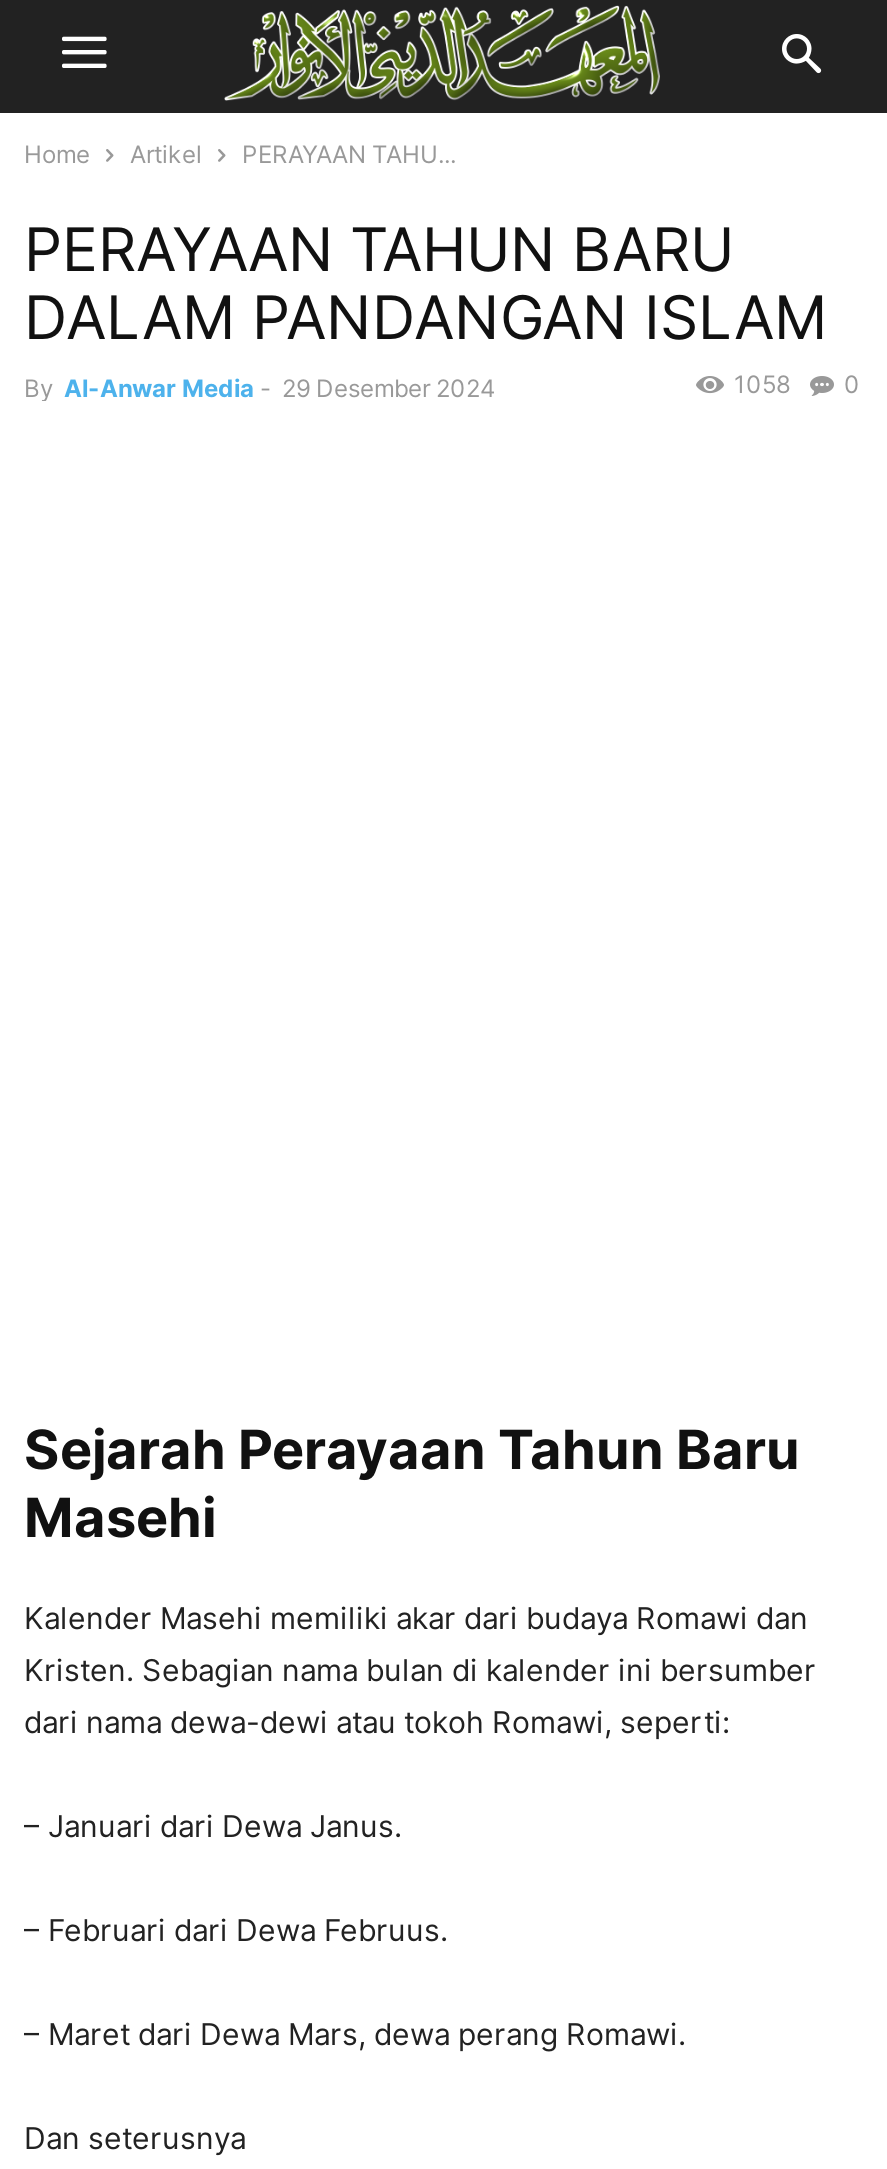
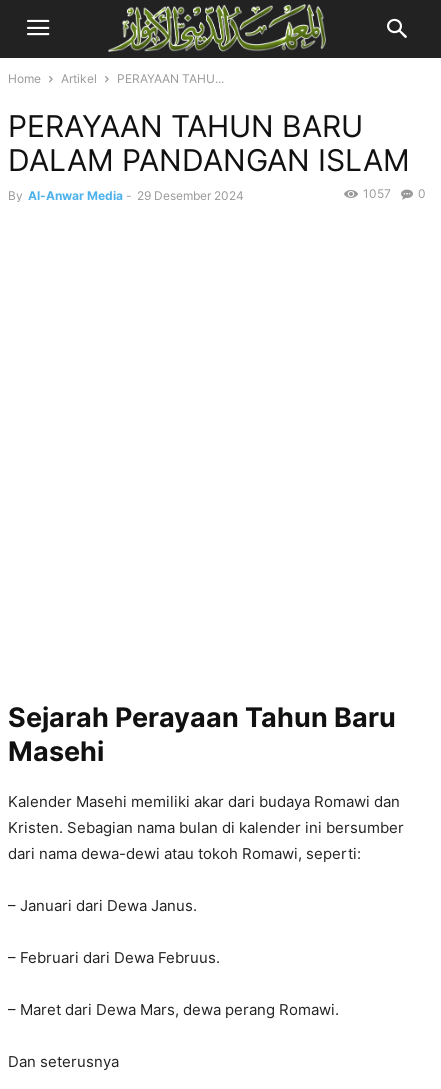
[734,369,860,399] 1058 0 -> [363,186,426,201] 1057 0

